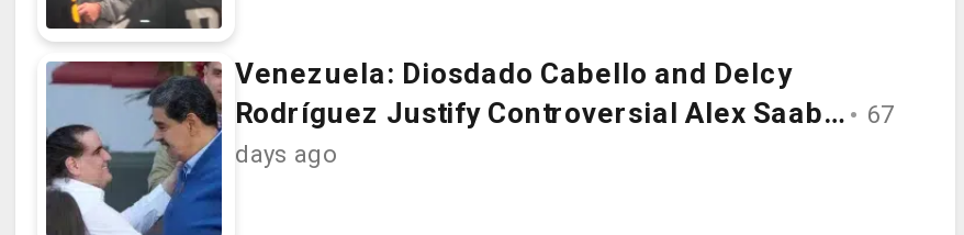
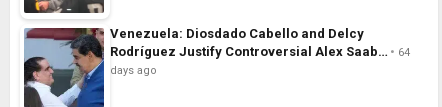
[235,97,894,130] Rodríguez Justify Controversial Alex Saab… 67 -> [110,44,410,59] Rodríguez Justify Controversial Alex Saab… 64

